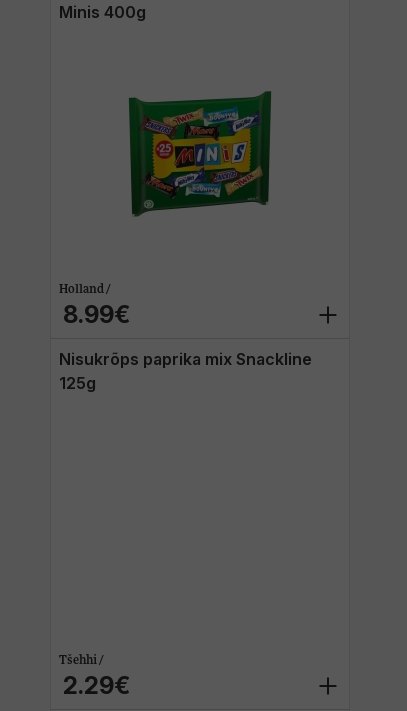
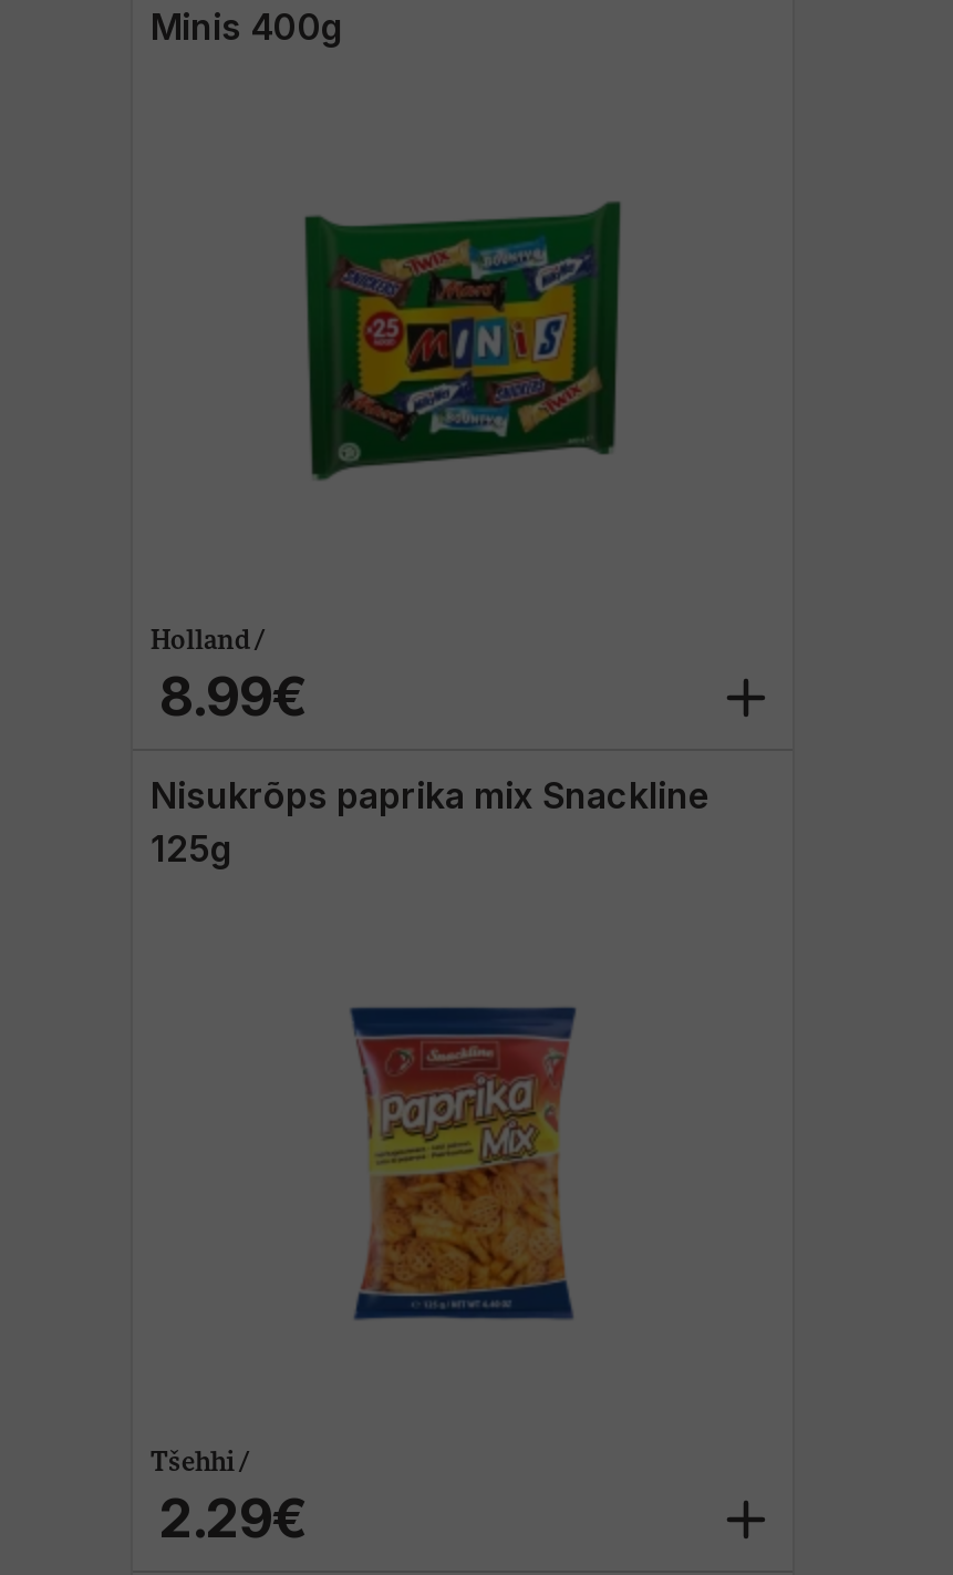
none -> [348,1006,578,1322] [image]

